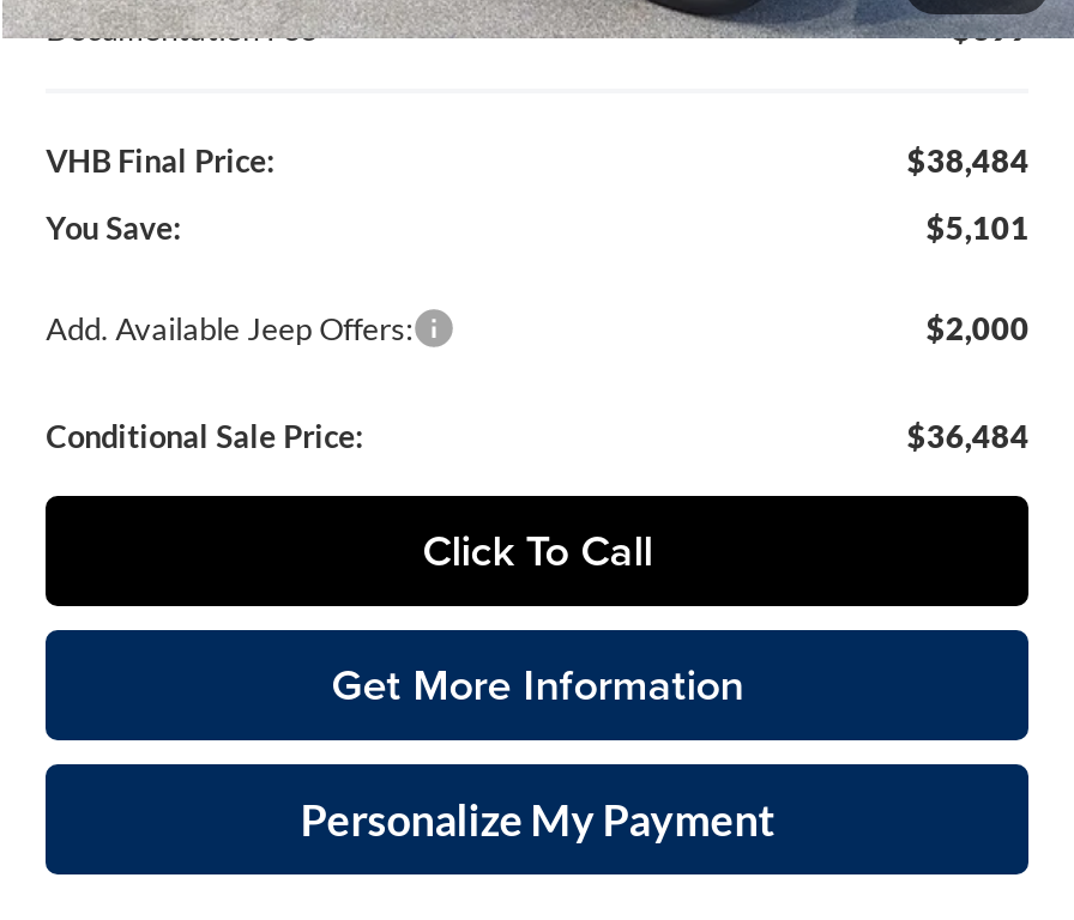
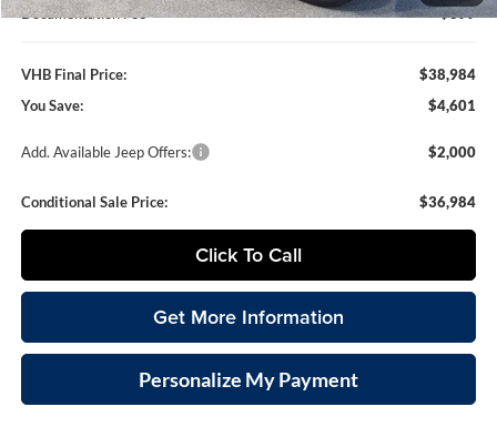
[907,141,1029,180] $38,484 -> [420,65,476,83] $38,984
[926,208,1029,247] $5,101 -> [429,96,476,114] $4,601
[907,417,1029,455] $36,484 -> [420,193,476,211] $36,984

